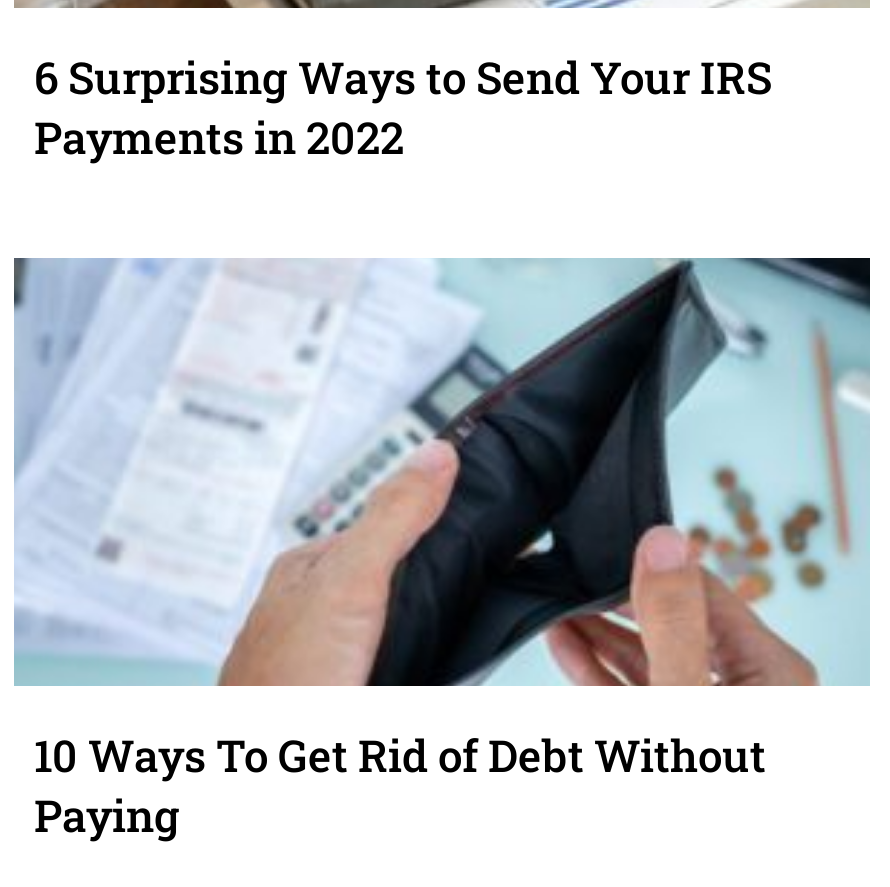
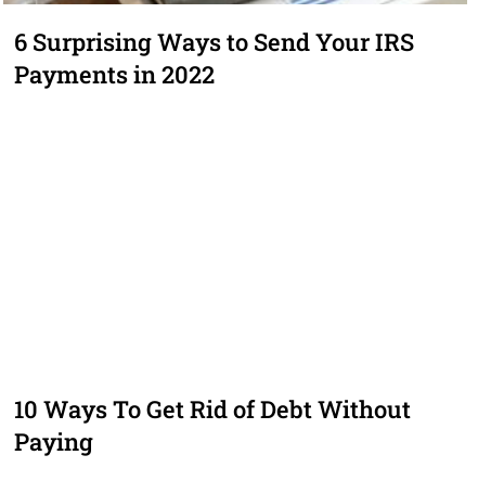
[12,256,872,688] [image] -> none

